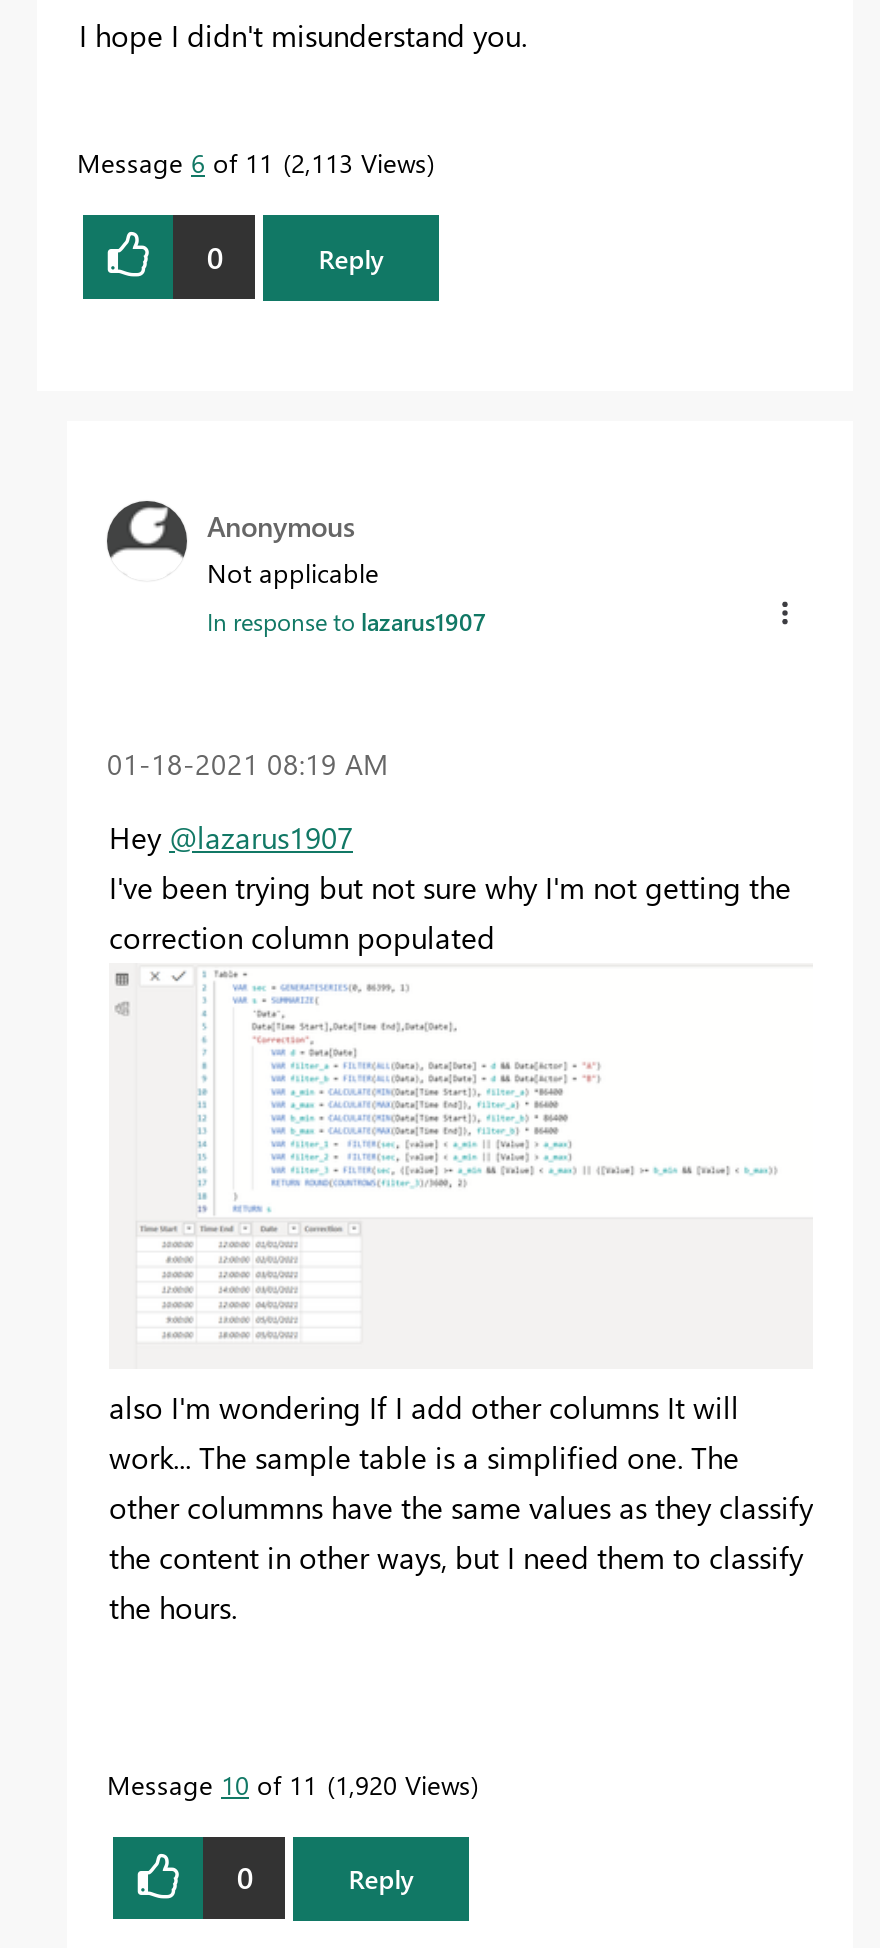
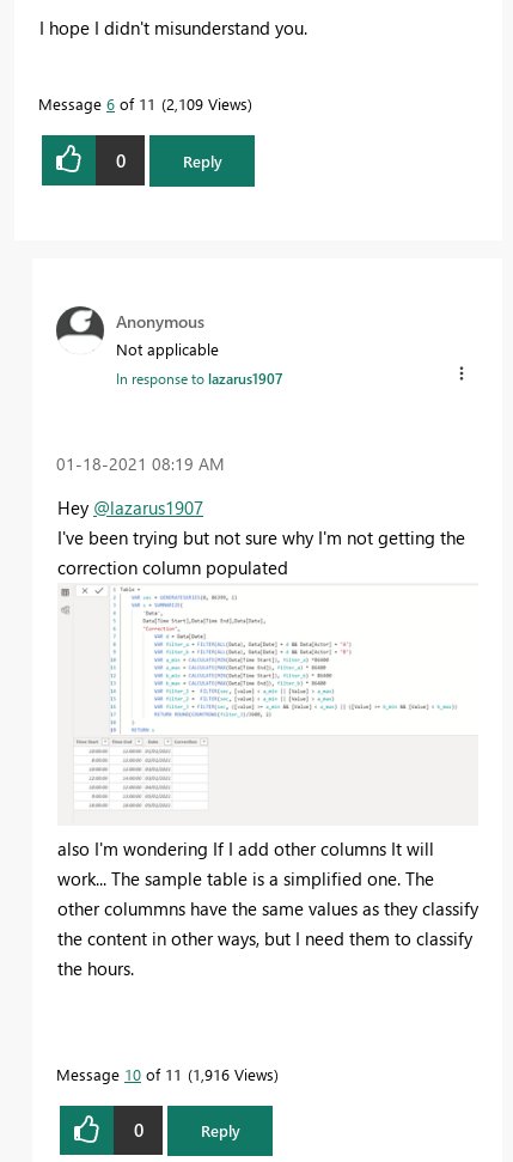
[77,146,427,180] Message 6 of 11 2,113 Views -> [38,94,248,114] Message 6 of 11 2,109 Views
[107,1766,471,1800] Message 10 of 11 1,920 Views -> [56,1064,274,1084] Message 10 of 11 1,916 Views

